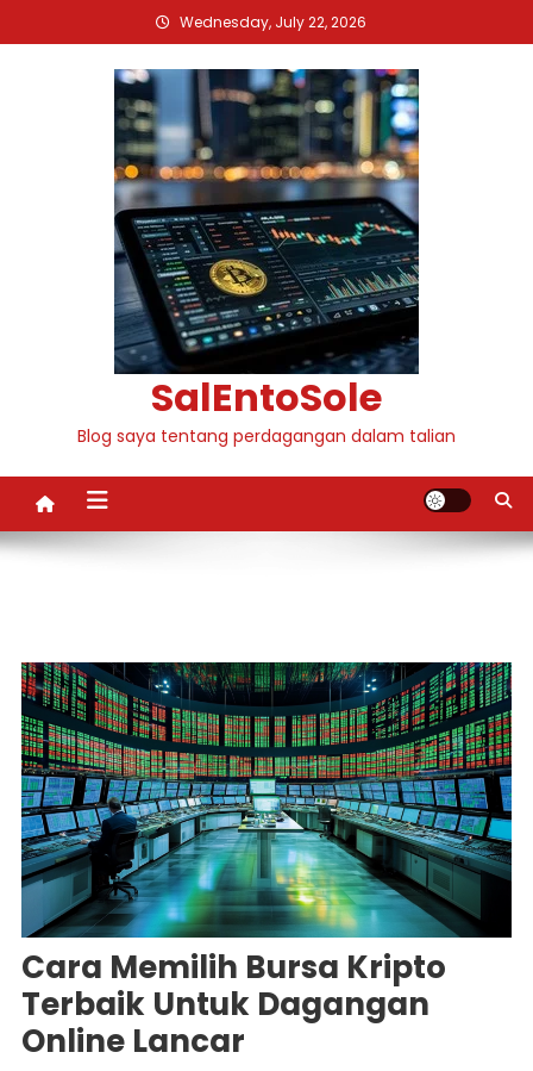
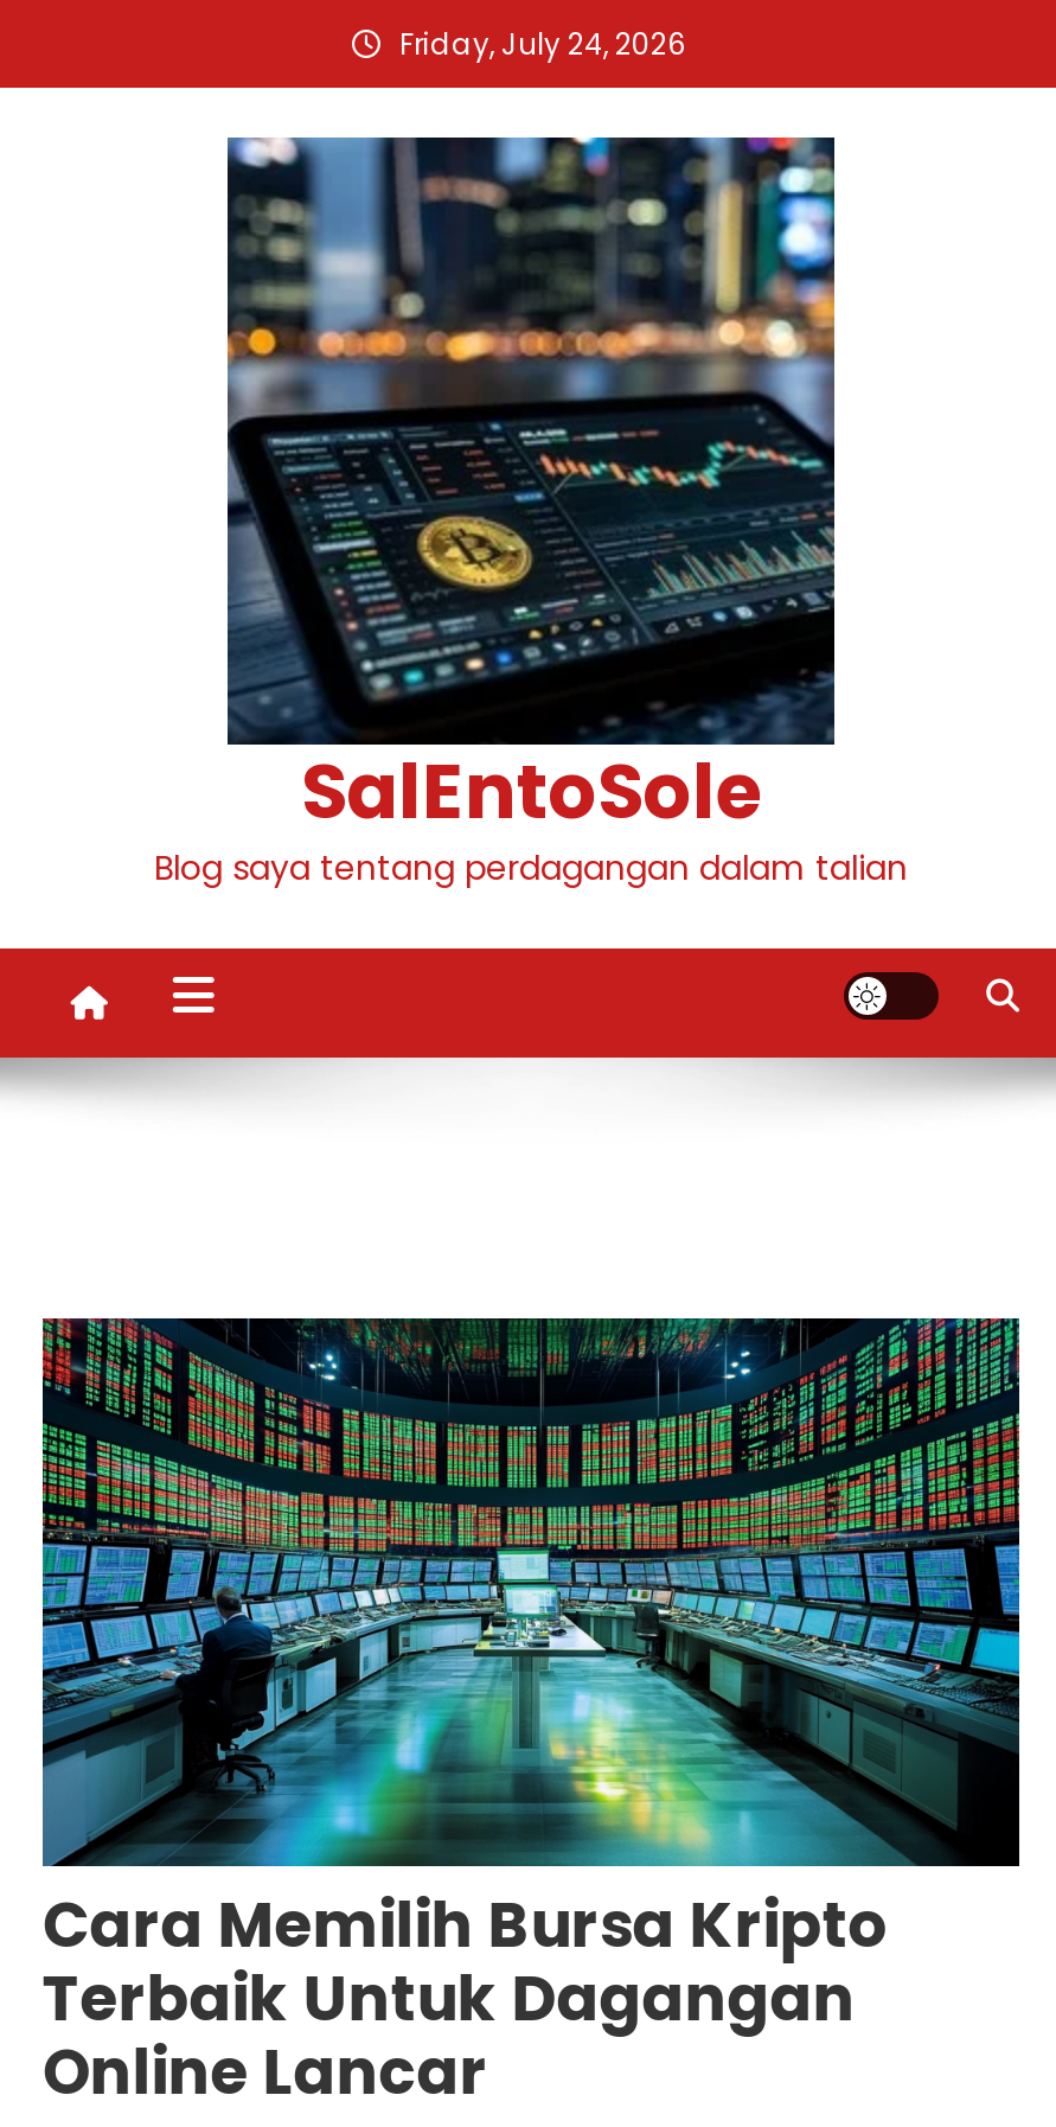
[179,12,366,32] Wednesday, July 22, 2026 -> [399,24,686,64] Friday, July 24, 2026

